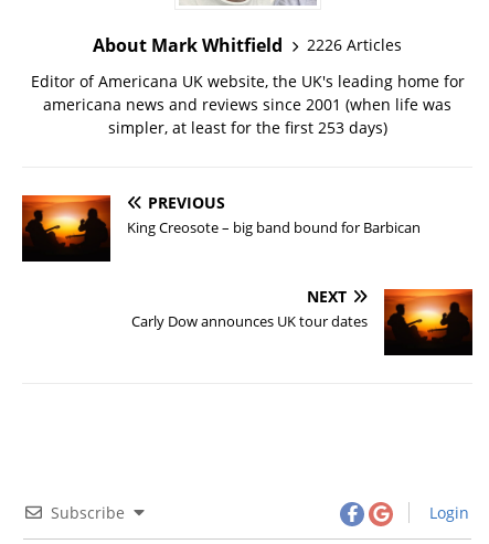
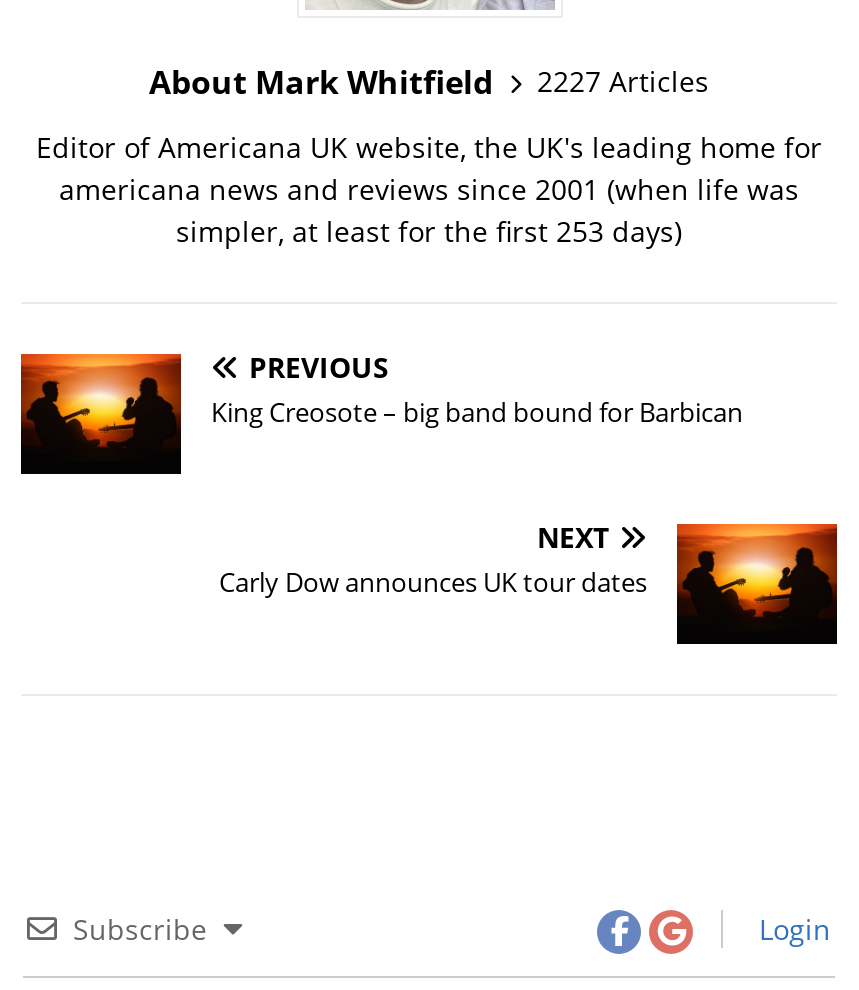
[93,33,402,57] About Mark Whitfield 2226 Articles -> [149,60,709,104] About Mark Whitfield 2227 Articles

